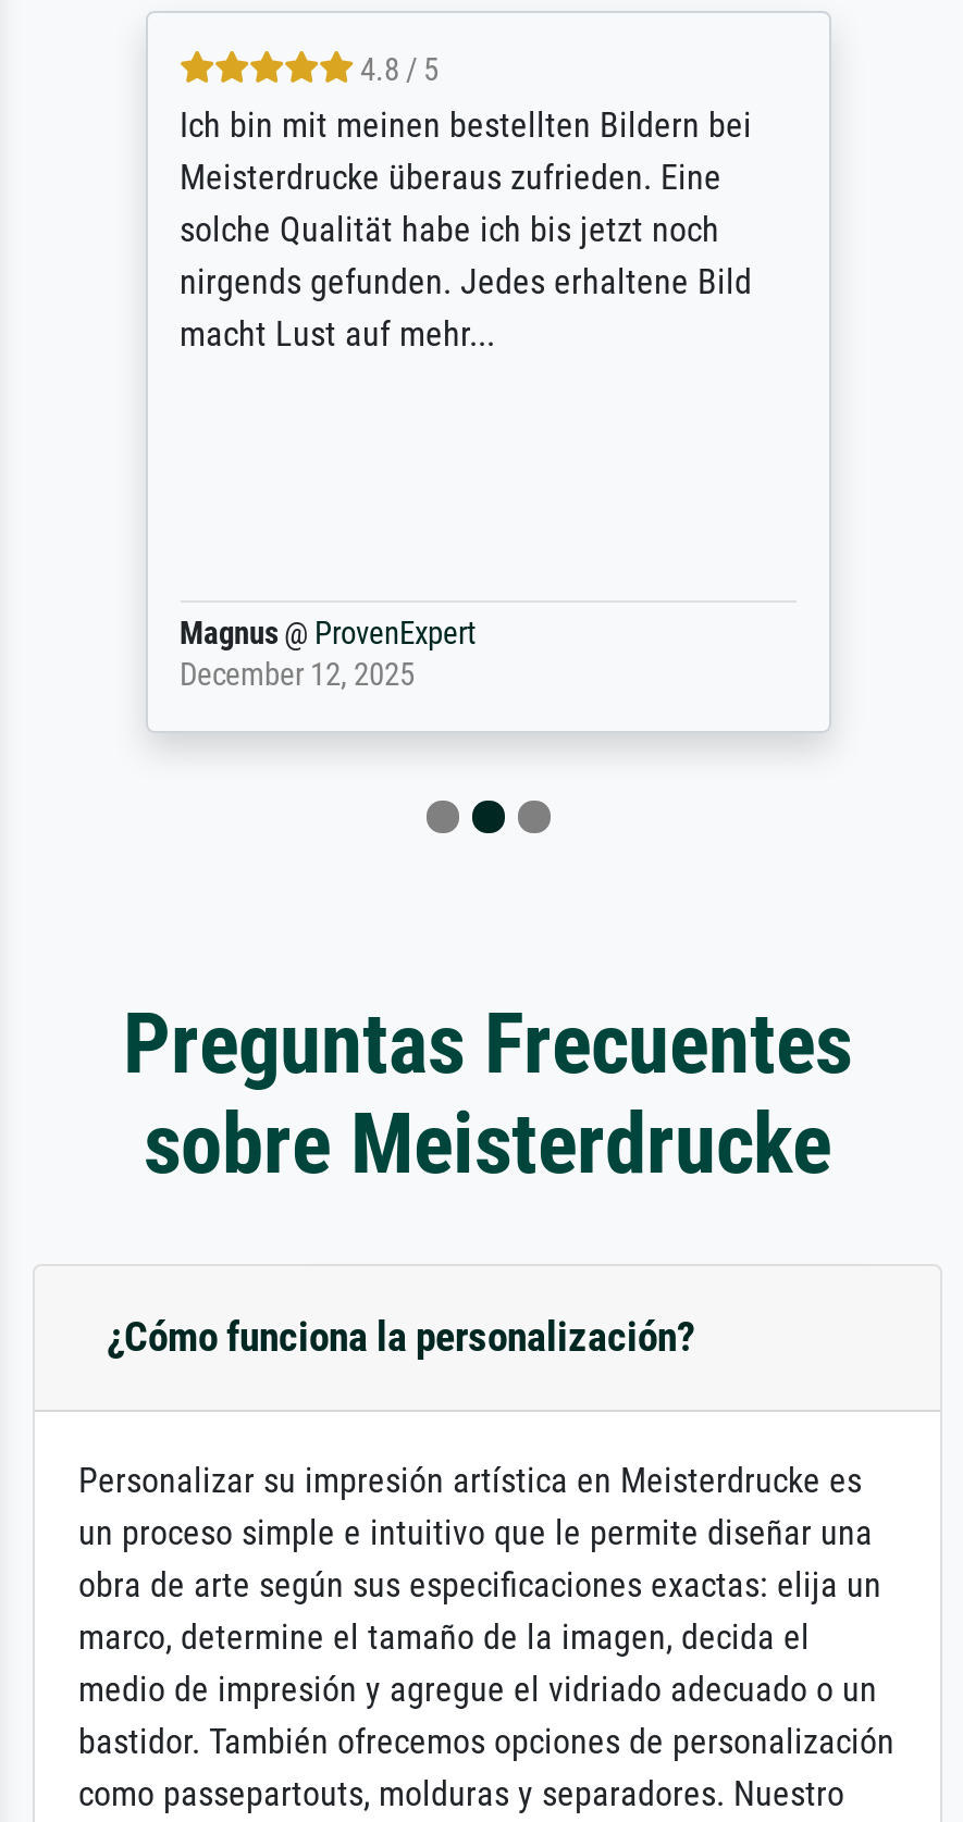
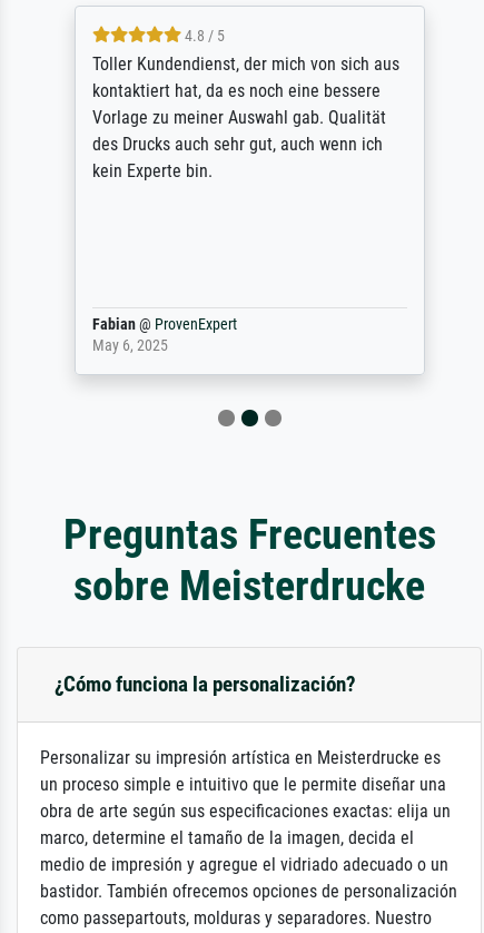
[180,104,752,354] Ich bin mit meinen bestellten Bildern bei | Meisterdrucke überaus zufrieden. Eine | solche Qualität habe ich bis jetzt noch | nirgends gefunden. Jedes erhaltene Bild | macht Lust auf mehr... -> [92,54,399,182] Toller Kundendienst, der mich von sich aus | kontaktiert hat, da es noch eine bessere | Vorlage zu meiner Auswahl gab. Qualität | des Drucks auch sehr gut, auch wenn ich | kein Experte bin.
[180,615,476,694] Magnus @ ProvenExpert | December 12, 2025 -> [92,315,236,355] Fabian @ ProvenExpert | May 6, 2025

